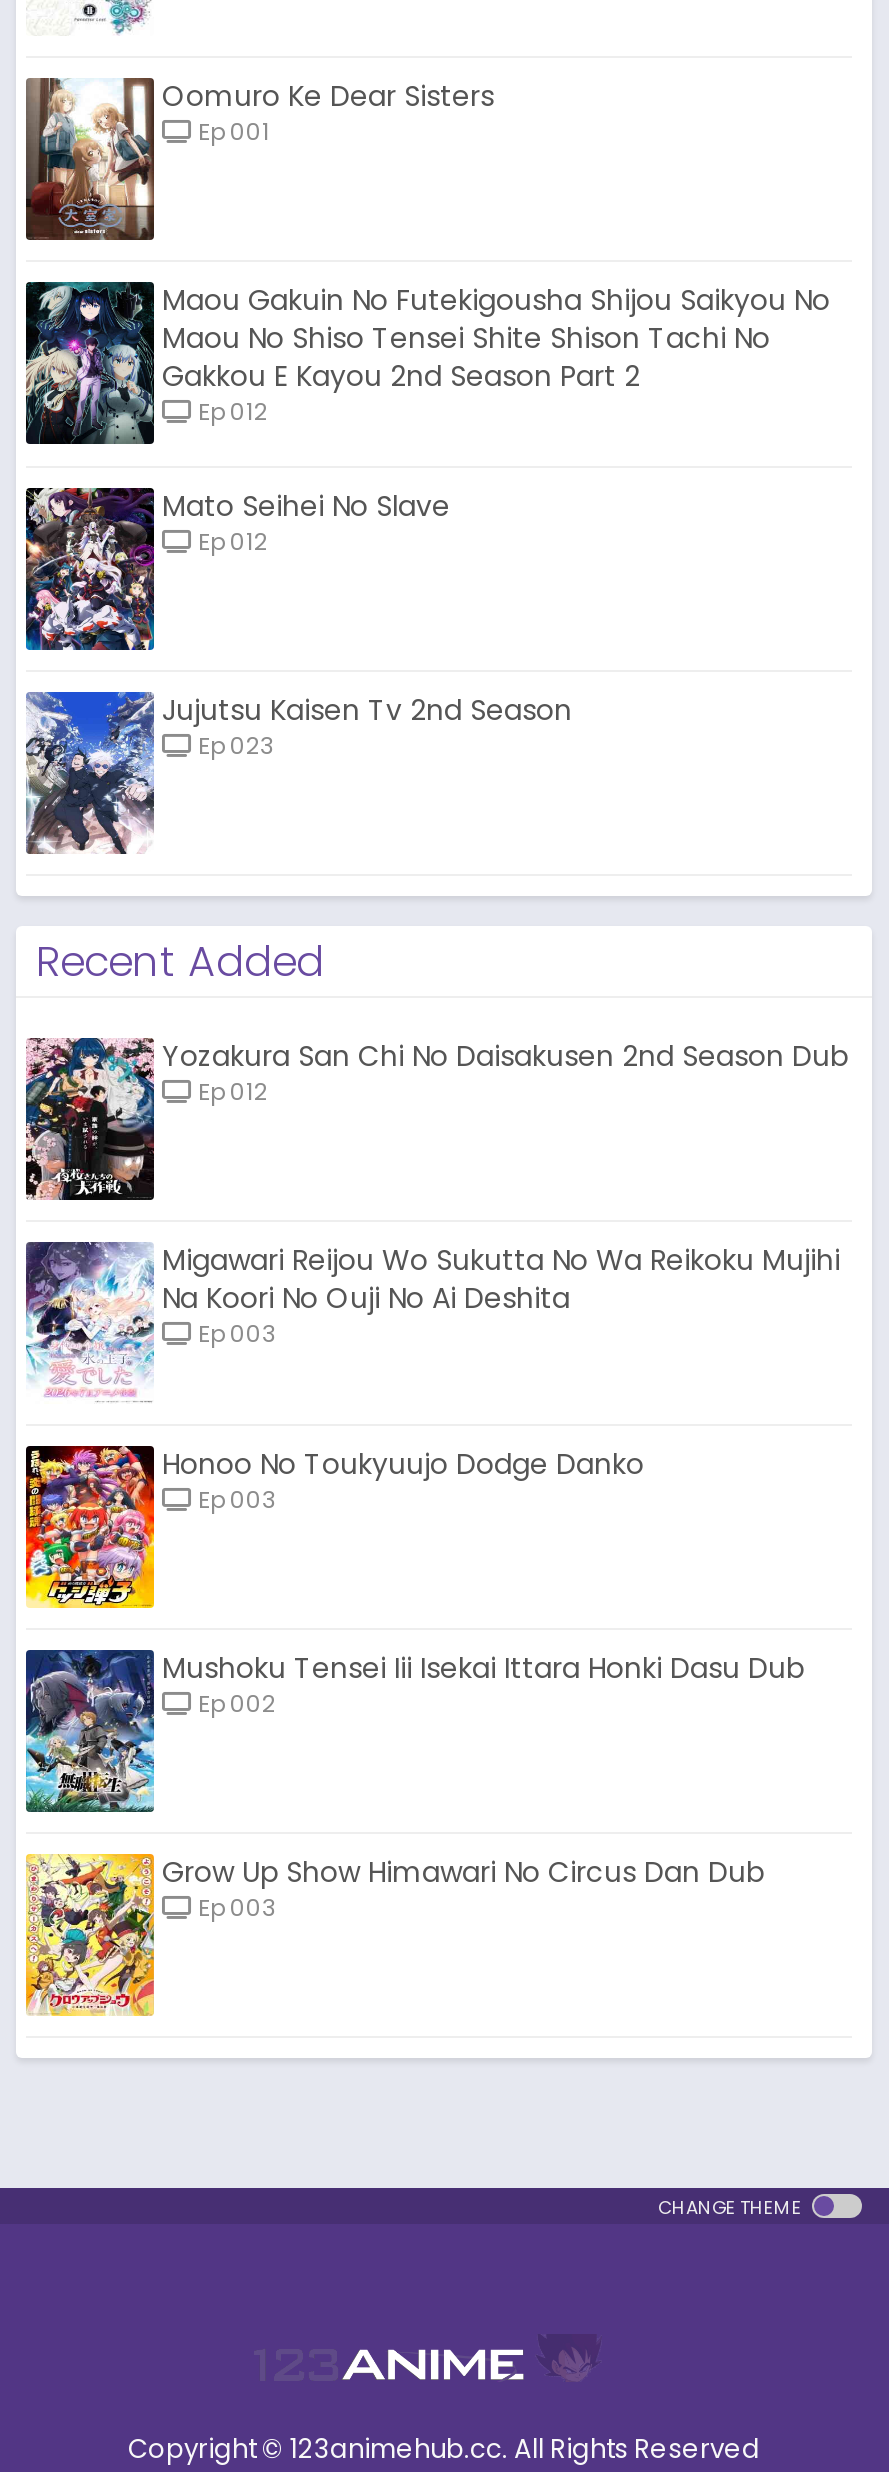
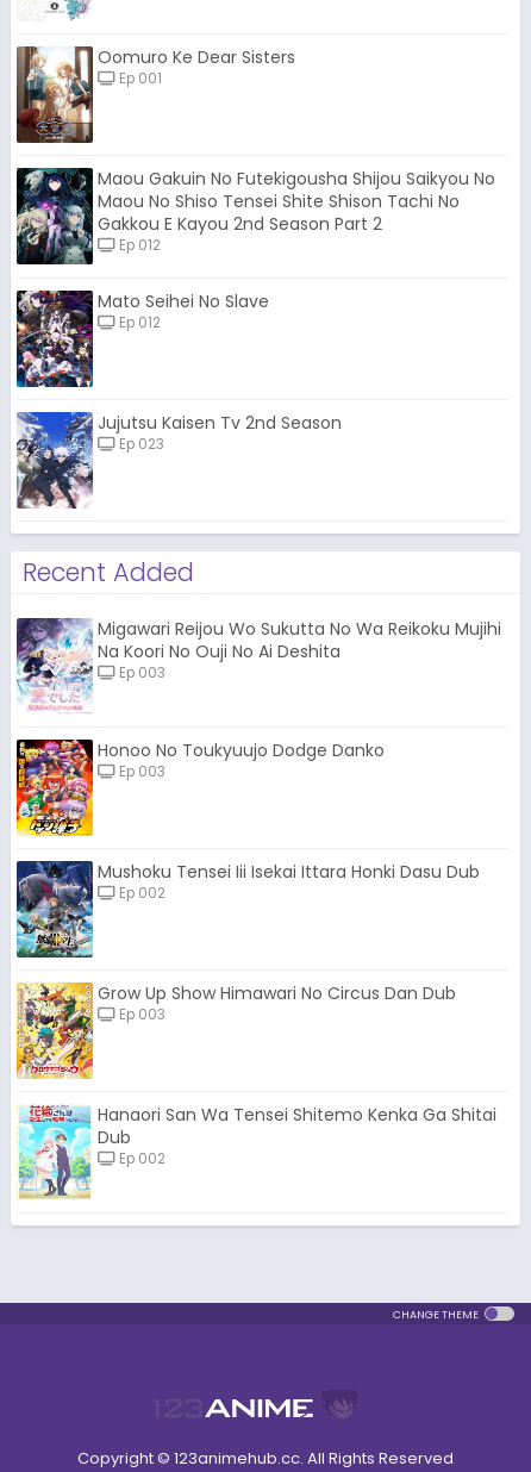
[24,1036,848,1202] [image] | Yozakura San Chi No Daisakusen 2nd Season Dub | Ep 012 -> none
moved [22,1238,840,1924] -> [14,616,501,1024]: [image] | Migawari Reijou Wo Sukutta No Wa Reikoku Mujihi | Na Koori No Ouji No Ai Deshita | ... | Grow Up Show Himawari No Circus Dan Dub | Ep 003
moved [24,1850,166,2018] -> [15,980,100,1080]: [image]
none -> [17,1103,496,1200] [image] | Hanaori San Wa Tensei Shitemo Kenka Ga Shitai | Dub | Ep 002

